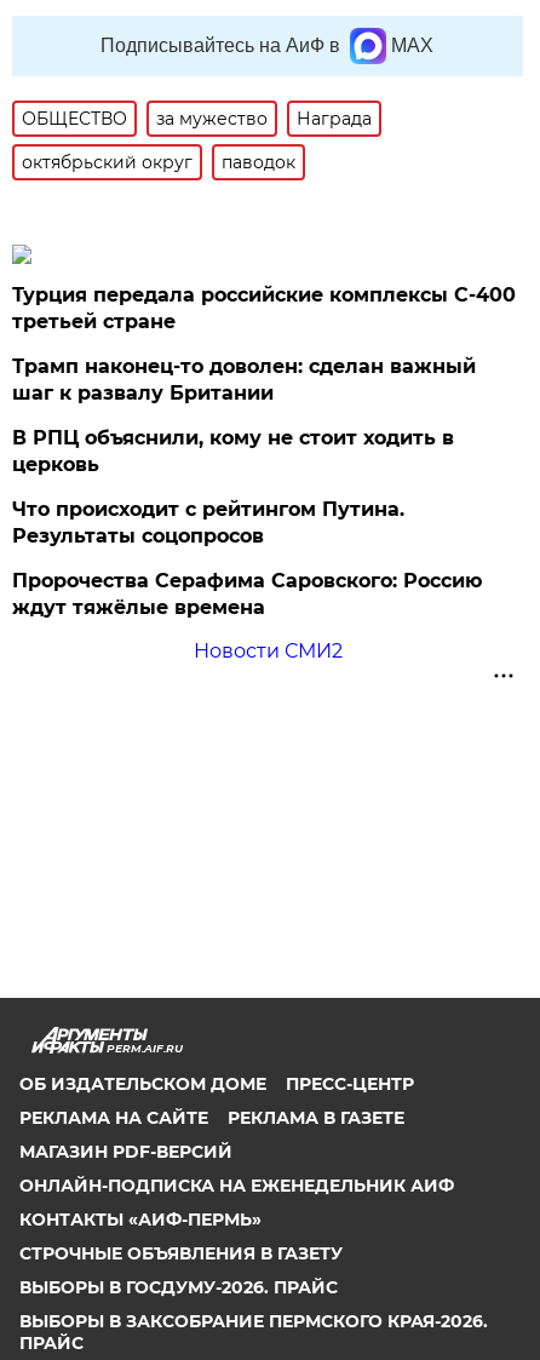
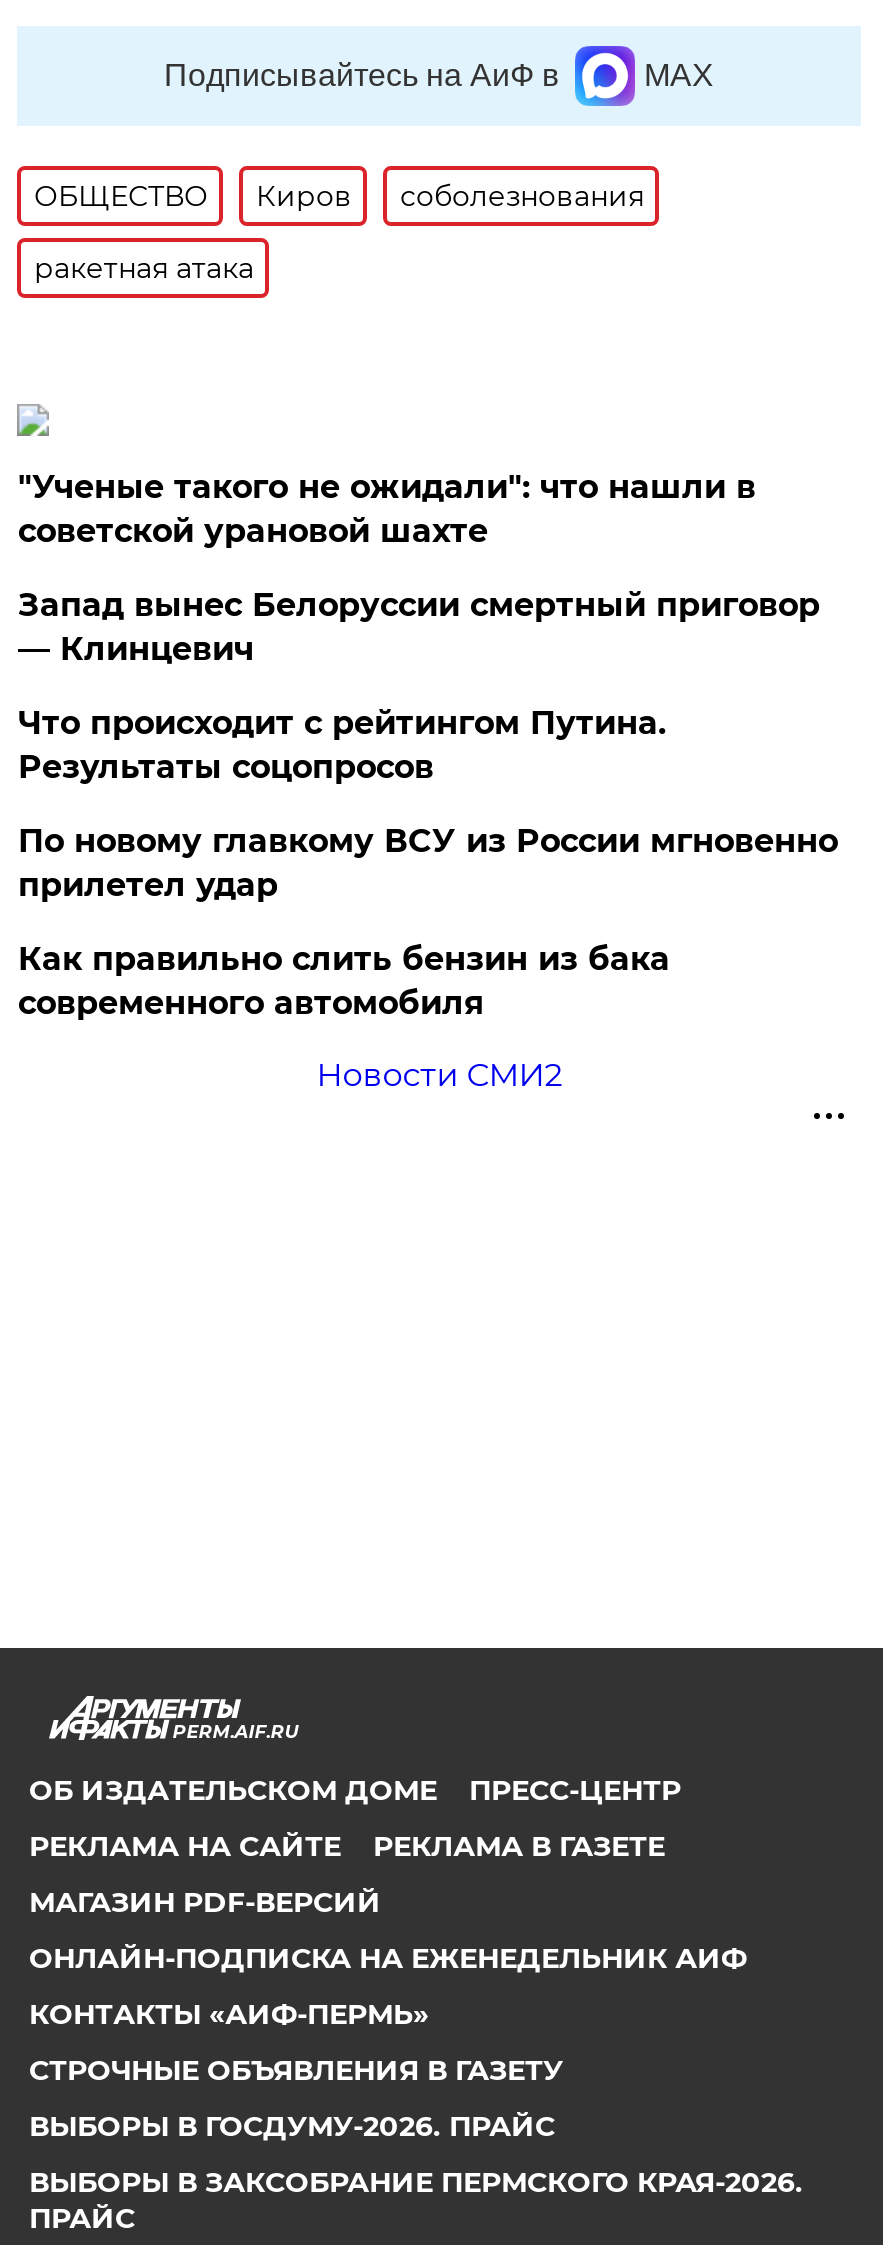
[22,107,372,173] за мужество | Награда | октябрьский округ | паводок -> [34,177,644,285] Киров | соболезнования | ракетная атака
[13,283,516,475] Турция передала российские комплексы С-400 | третьей стране | Трамп наконец-то доволен: сделан важный | шаг к развалу Британии | В РПЦ объяснили, кому не стоит ходить в | церковь -> [18,467,820,667] "Ученые такого не ожидали": что нашли в | советской урановой шахте | Запад вынес Белоруссии смертный приговор | — Клинцевич
moved [13,497,405,547] -> [18,703,666,785]: Что происходит с рейтингом Путина. | Результаты соцопросов
[13,569,482,618] Пророчества Серафима Саровского: Россию | ждут тяжёлые времена -> [18,821,838,1021] По новому главкому ВСУ из России мгновенно | прилетел удар | Как правильно слить бензин из бака | современного автомобиля

